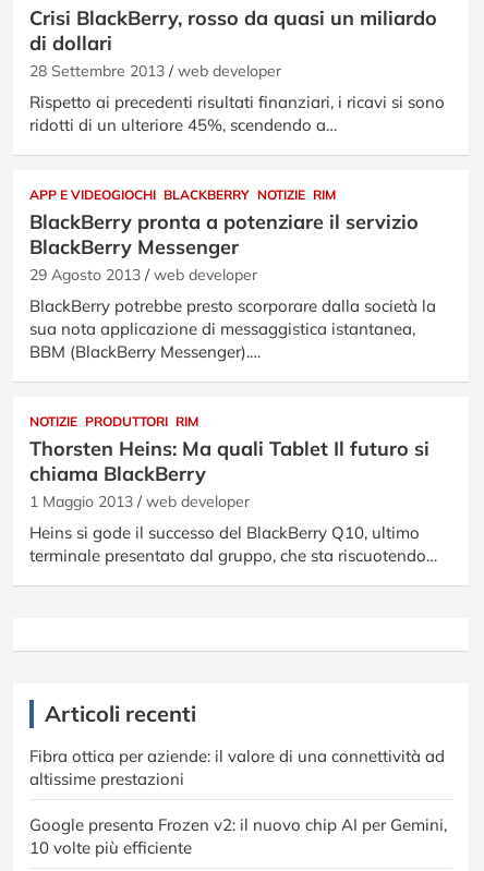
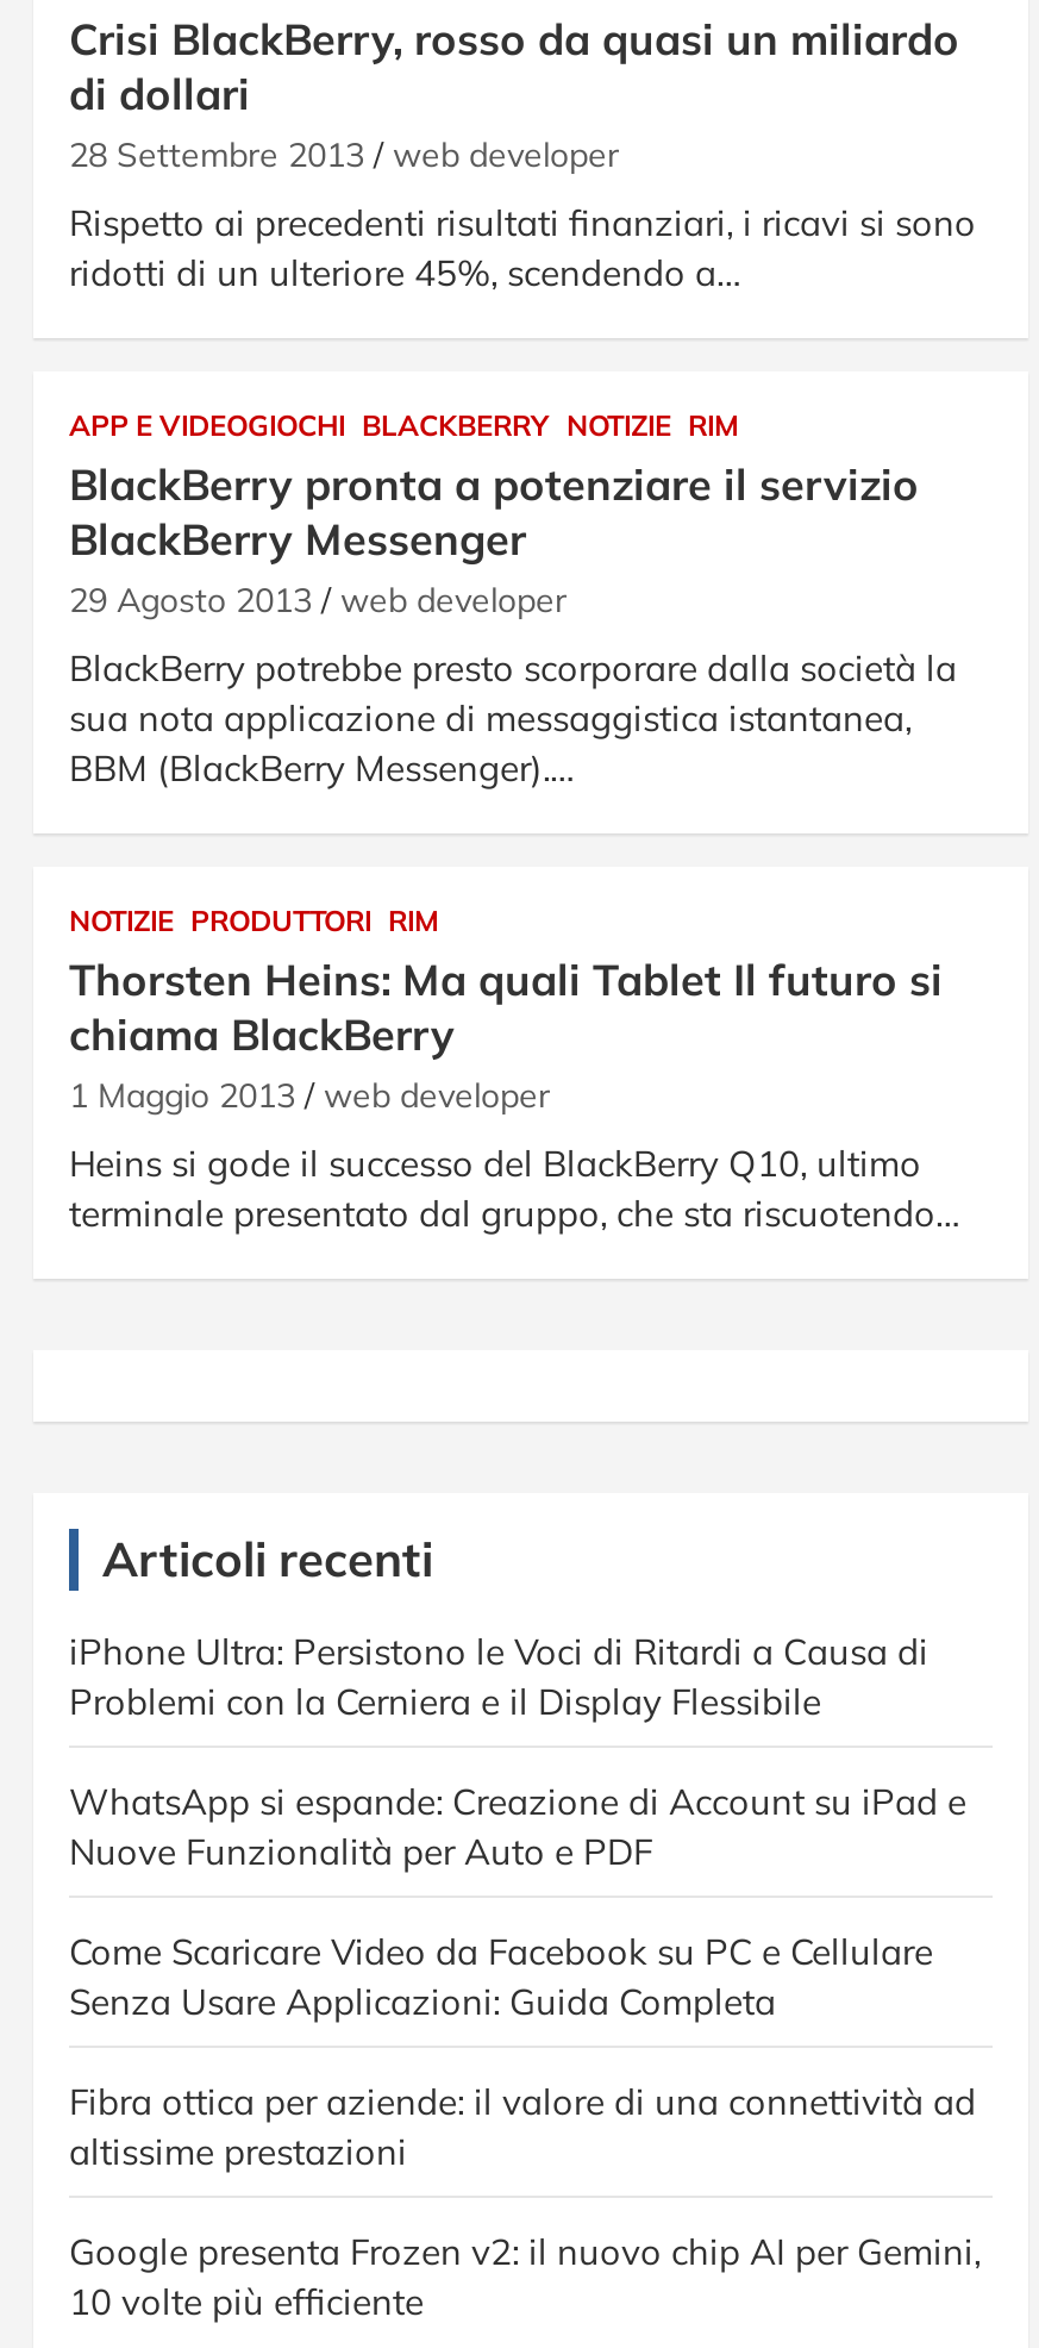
none -> [69,1628,966,2023] iPhone Ultra: Persistono le Voci di Ritardi a Causa di | Problemi con la Cerniera e il Display Flessibile | WhatsApp si espande: Creazione di Account su iPad e | Nuove Funzionalità per Auto e PDF | Come Scaricare Video da Facebook su PC e Cellulare | Senza Usare Applicazioni: Guida Completa

